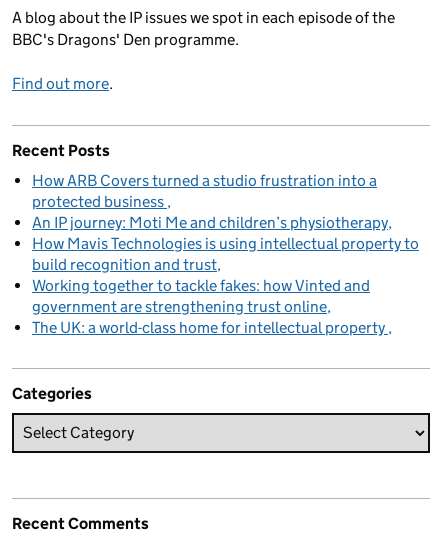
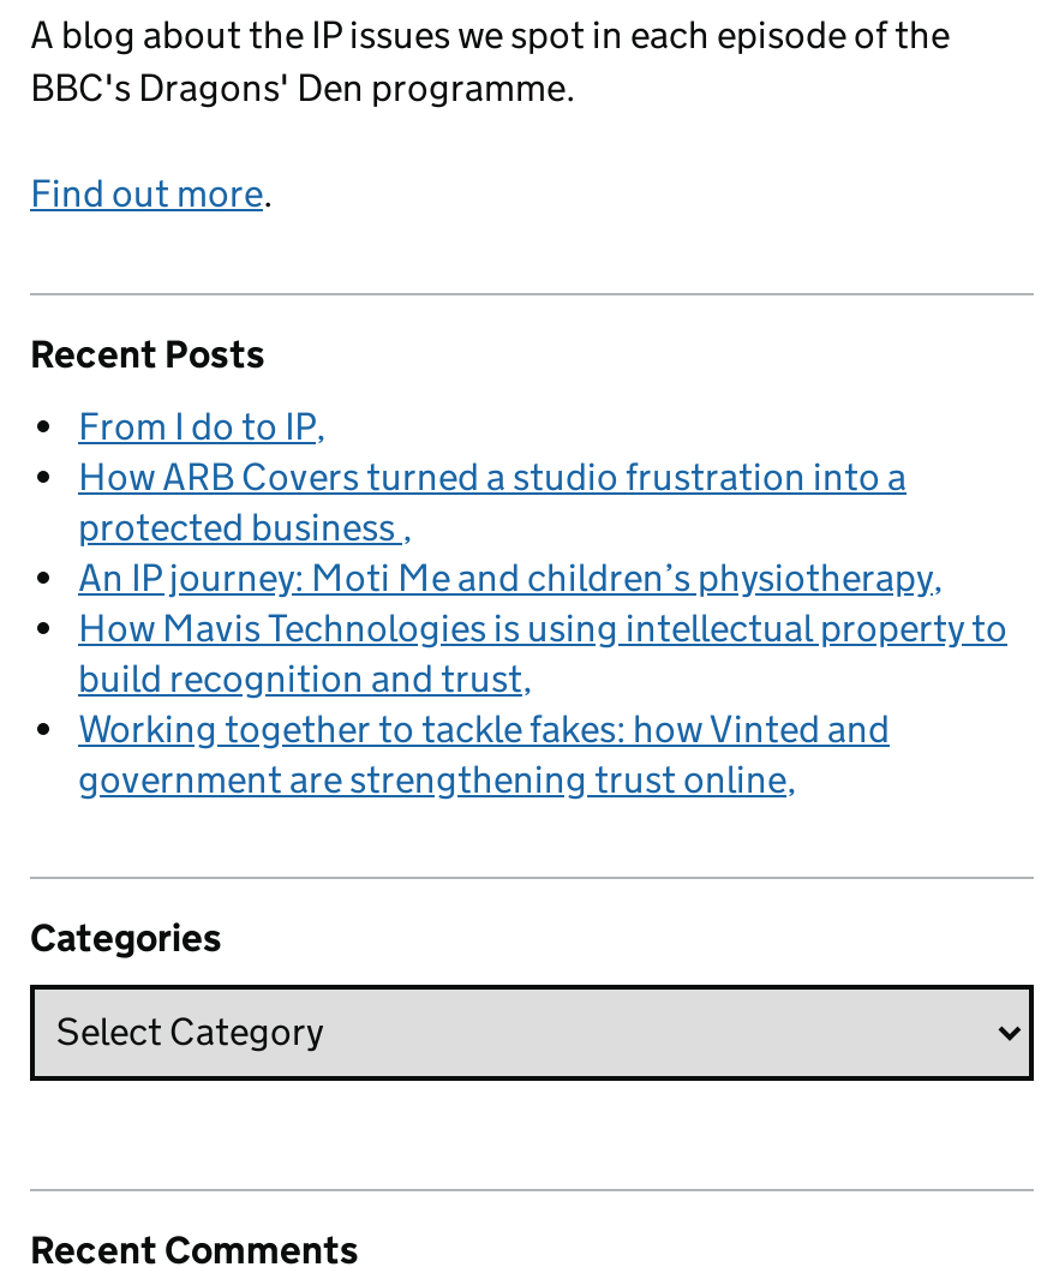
none -> [78,403,316,449] From I do to IP
moved [32,171,419,316] -> [78,453,1007,802]: How ARB Covers turned a studio frustration into a | protected business | An IP journey: Moti Me and children’s physiotherapy | How Mavis Technologies is using intellectual property to | build recognition and trust | Working together to tackle fakes: how Vinted and | government are strengthening trust online
[32,318,388,337] The UK: a world-class home for intellectual property -> none

